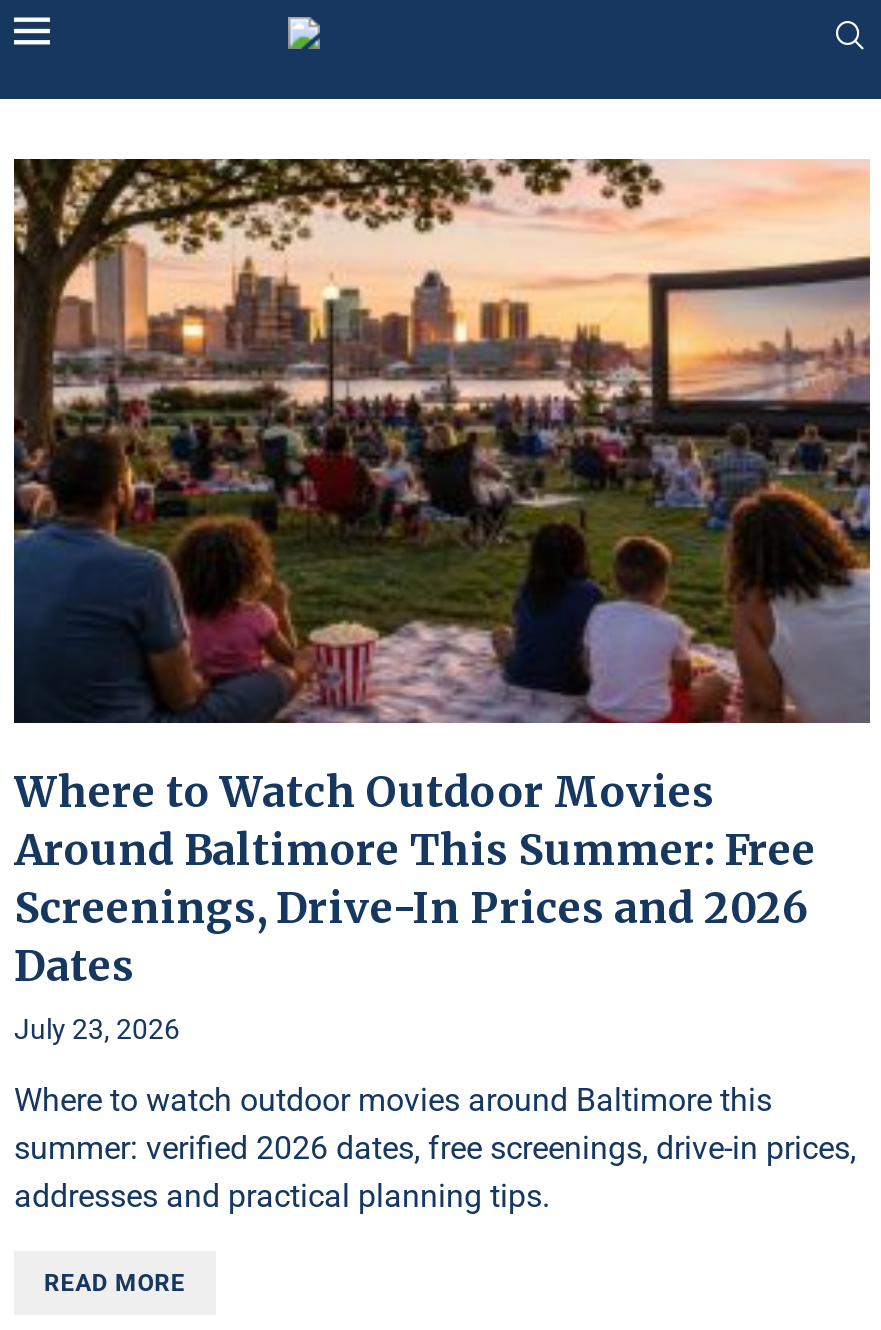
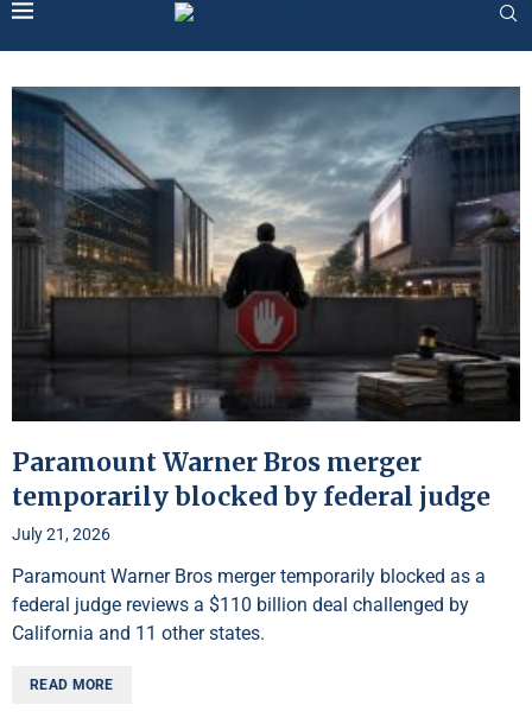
[12,157,872,1046] [image] | Where to Watch Outdoor Movies | Around Baltimore This Summer: Free | Screenings, Drive-In Prices and 2026 | Dates | July 23, 2026 -> [12,85,521,544] [image] | Paramount Warner Bros merger | temporarily blocked by federal judge | July 21, 2026
[14,1082,856,1216] Where to watch outdoor movies around Baltimore this | summer: verified 2026 dates, free screenings, drive-in prices, | addresses and practical planning tips. -> [12,566,486,645] Paramount Warner Bros merger temporarily blocked as a | federal judge reviews a $110 billion deal challenged by | California and 11 other states.

